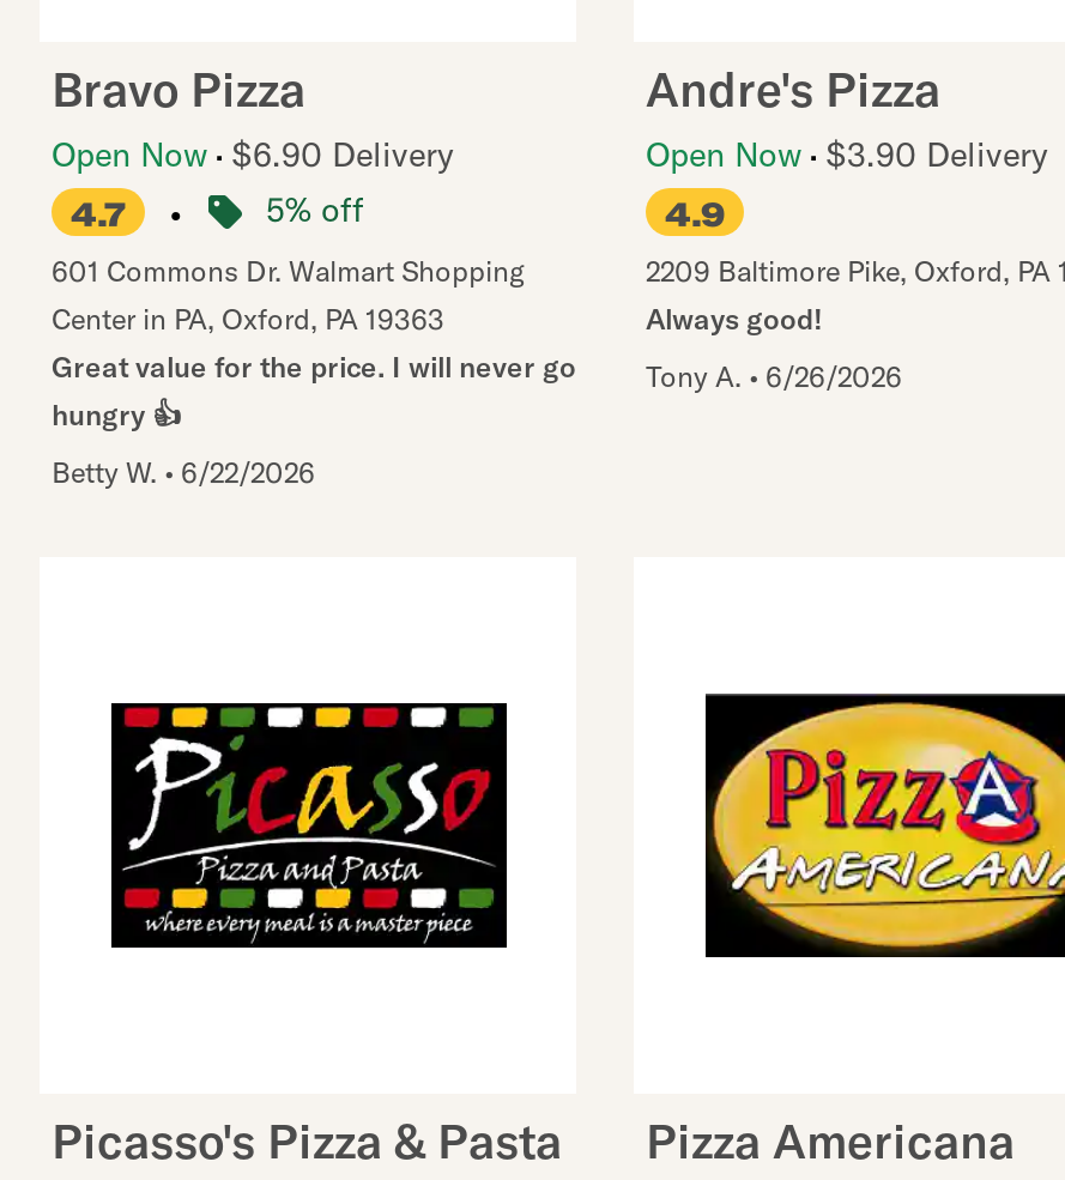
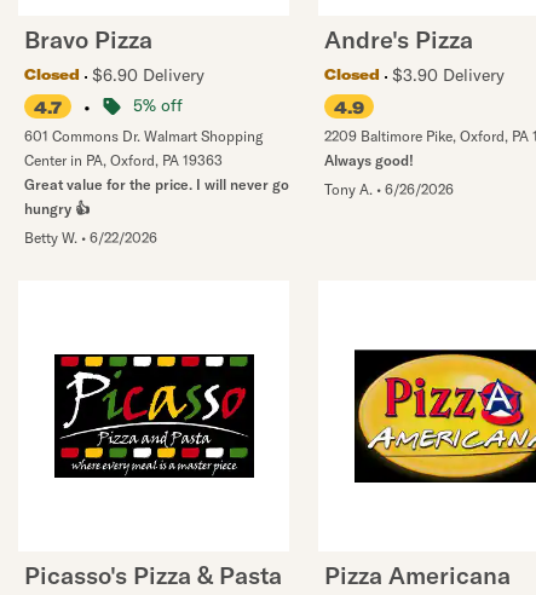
[52,133,454,176] Open Now $6.90 Delivery -> [24,64,204,86] Closed | $6.90 Delivery
[646,133,1048,176] Open Now $3.90 Delivery -> [324,64,505,86] Closed | $3.90 Delivery

